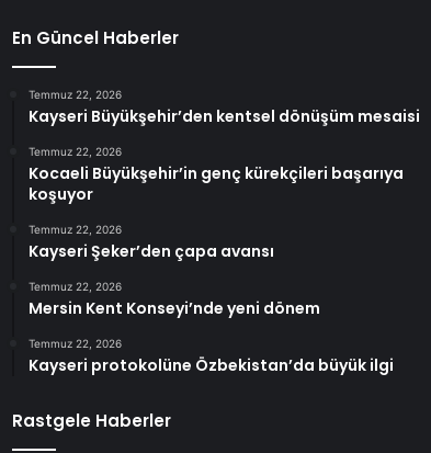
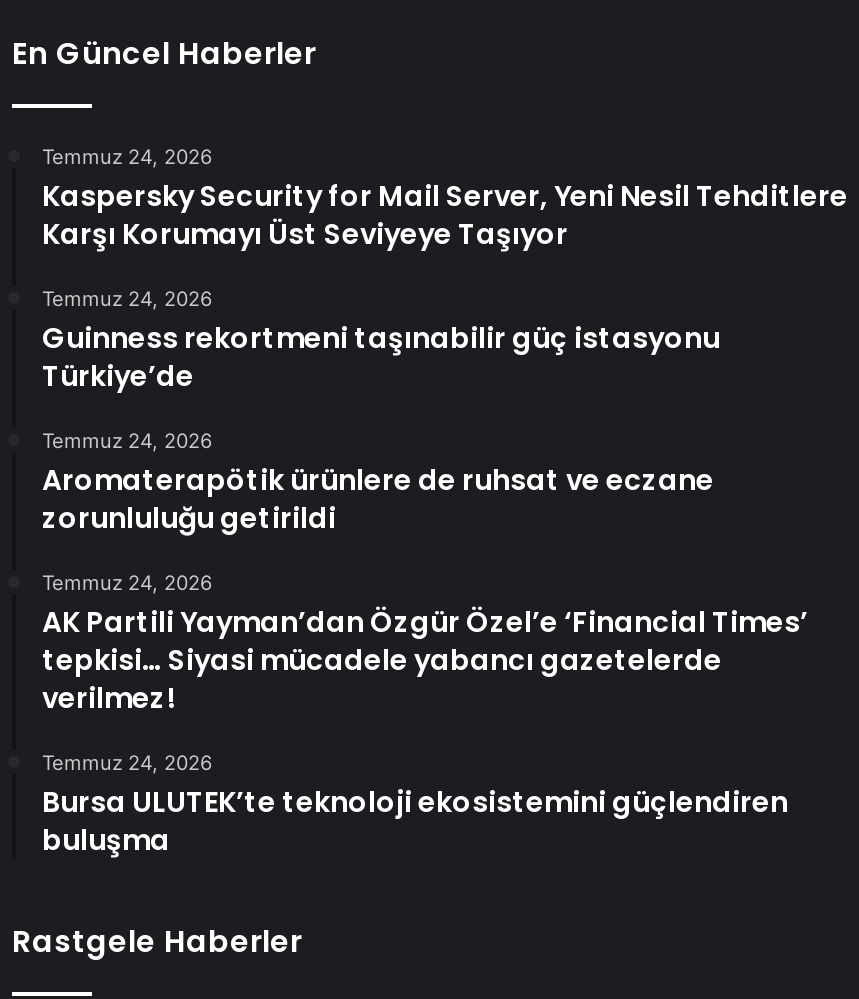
[29,87,420,127] Temmuz 22, 2026 | Kayseri Büyükşehir’den kentsel dönüşüm mesaisi -> [42,143,848,253] Temmuz 24, 2026 | Kaspersky Security for Mail Server, Yeni Nesil Tehditlere | Karşı Korumayı Üst Seviyeye Taşıyor
[29,144,404,205] Temmuz 22, 2026 | Kocaeli Büyükşehir’in genç kürekçileri başarıya | koşuyor -> [42,285,720,395] Temmuz 24, 2026 | Guinness rekortmeni taşınabilir güç istasyonu | Türkiye’de
[29,222,274,262] Temmuz 22, 2026 | Kayseri Şeker’den çapa avansı -> [42,427,714,537] Temmuz 24, 2026 | Aromaterapötik ürünlere de ruhsat ve eczane | zorunluluğu getirildi
[29,279,320,319] Temmuz 22, 2026 | Mersin Kent Konseyi’nde yeni dönem -> [42,569,808,717] Temmuz 24, 2026 | AK Partili Yayman’dan Özgür Özel’e ‘Financial Times’ | tepkisi… Siyasi mücadele yabancı gazetelerde | verilmez!
[29,336,394,376] Temmuz 22, 2026 | Kayseri protokolüne Özbekistan’da büyük ilgi -> [42,749,788,859] Temmuz 24, 2026 | Bursa ULUTEK’te teknoloji ekosistemini güçlendiren | buluşma

